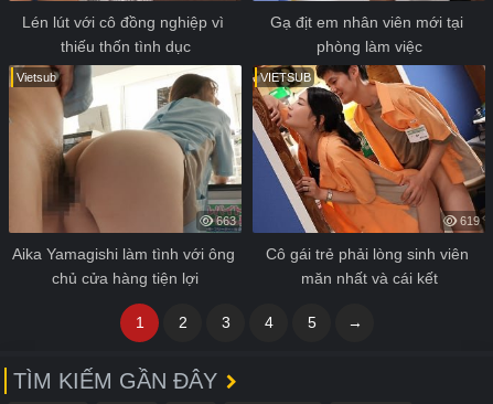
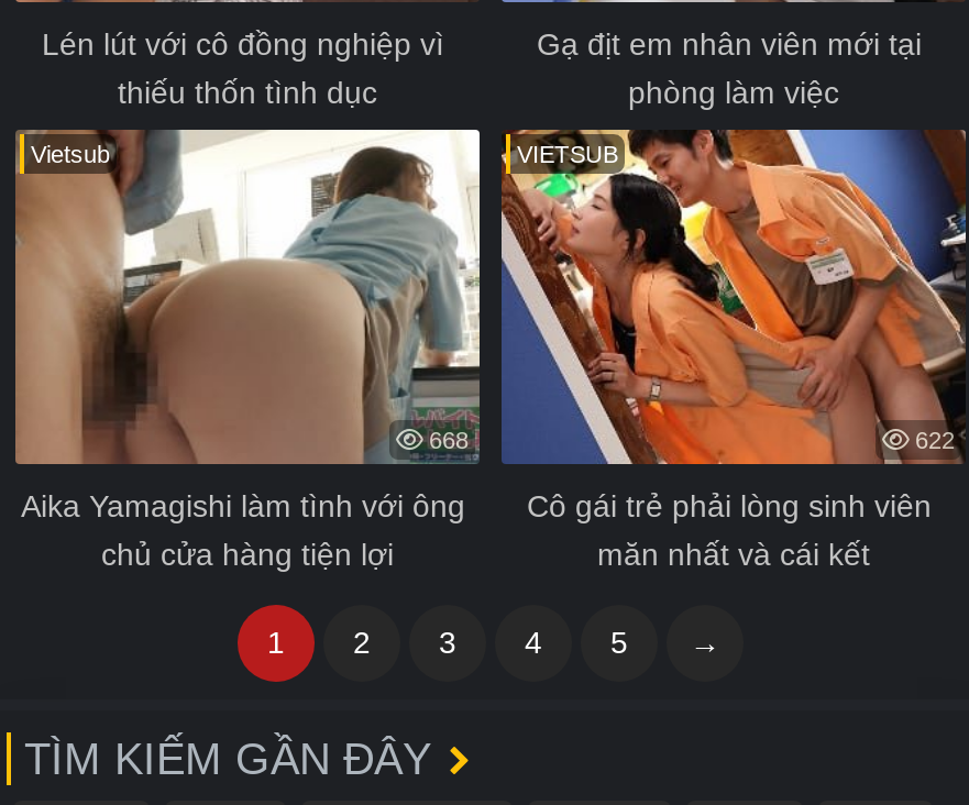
[213,214,236,227] 663 -> [422,426,469,452] 668
[457,214,480,227] 619 -> [909,426,955,452] 622

